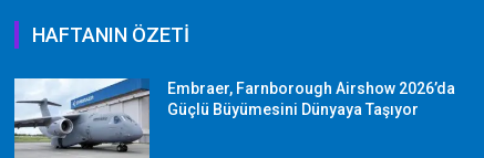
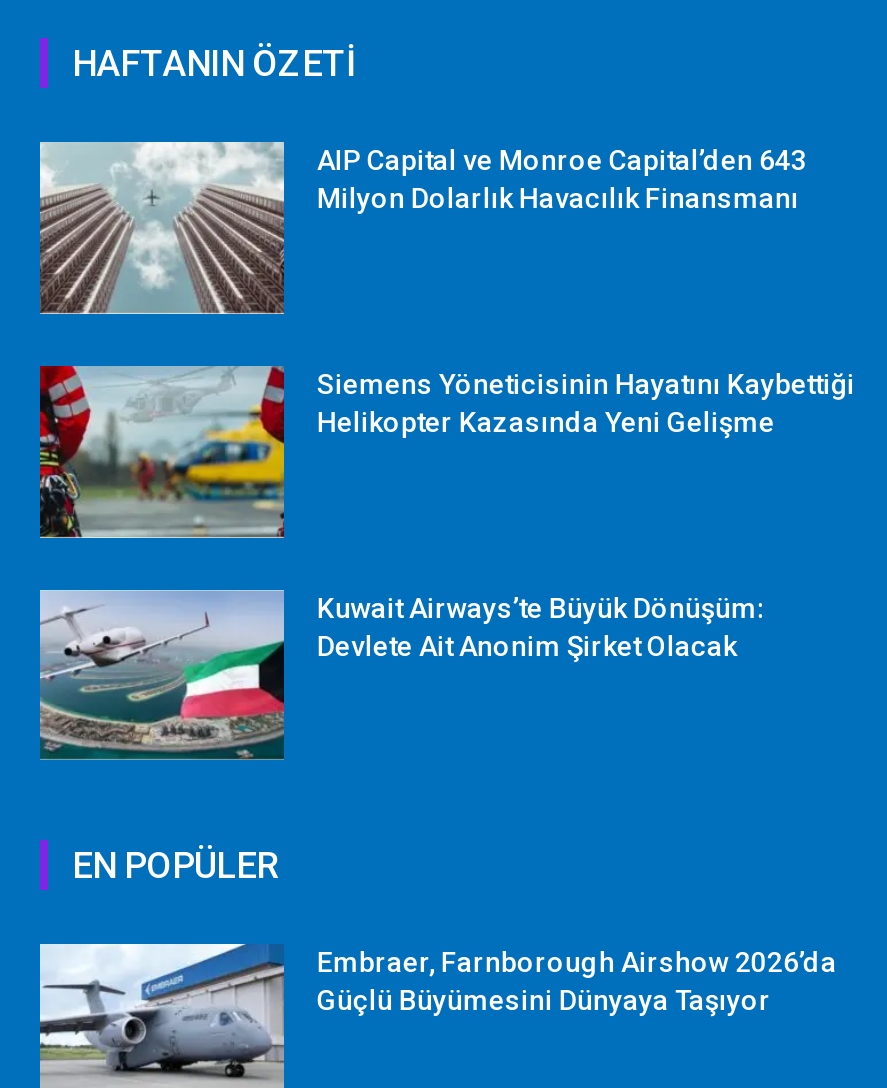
none -> [38,140,807,316] [image] | AIP Capital ve Monroe Capital’den 643 | Milyon Dolarlık Havacılık Finansmanı
none -> [38,364,855,540] [image] | Siemens Yöneticisinin Hayatını Kaybettiği | Helikopter Kazasında Yeni Gelişme
none -> [38,588,765,762] [image] | Kuwait Airways’te Büyük Dönüşüm: | Devlete Ait Anonim Şirket Olacak
none -> [72,845,278,887] EN POPÜLER

